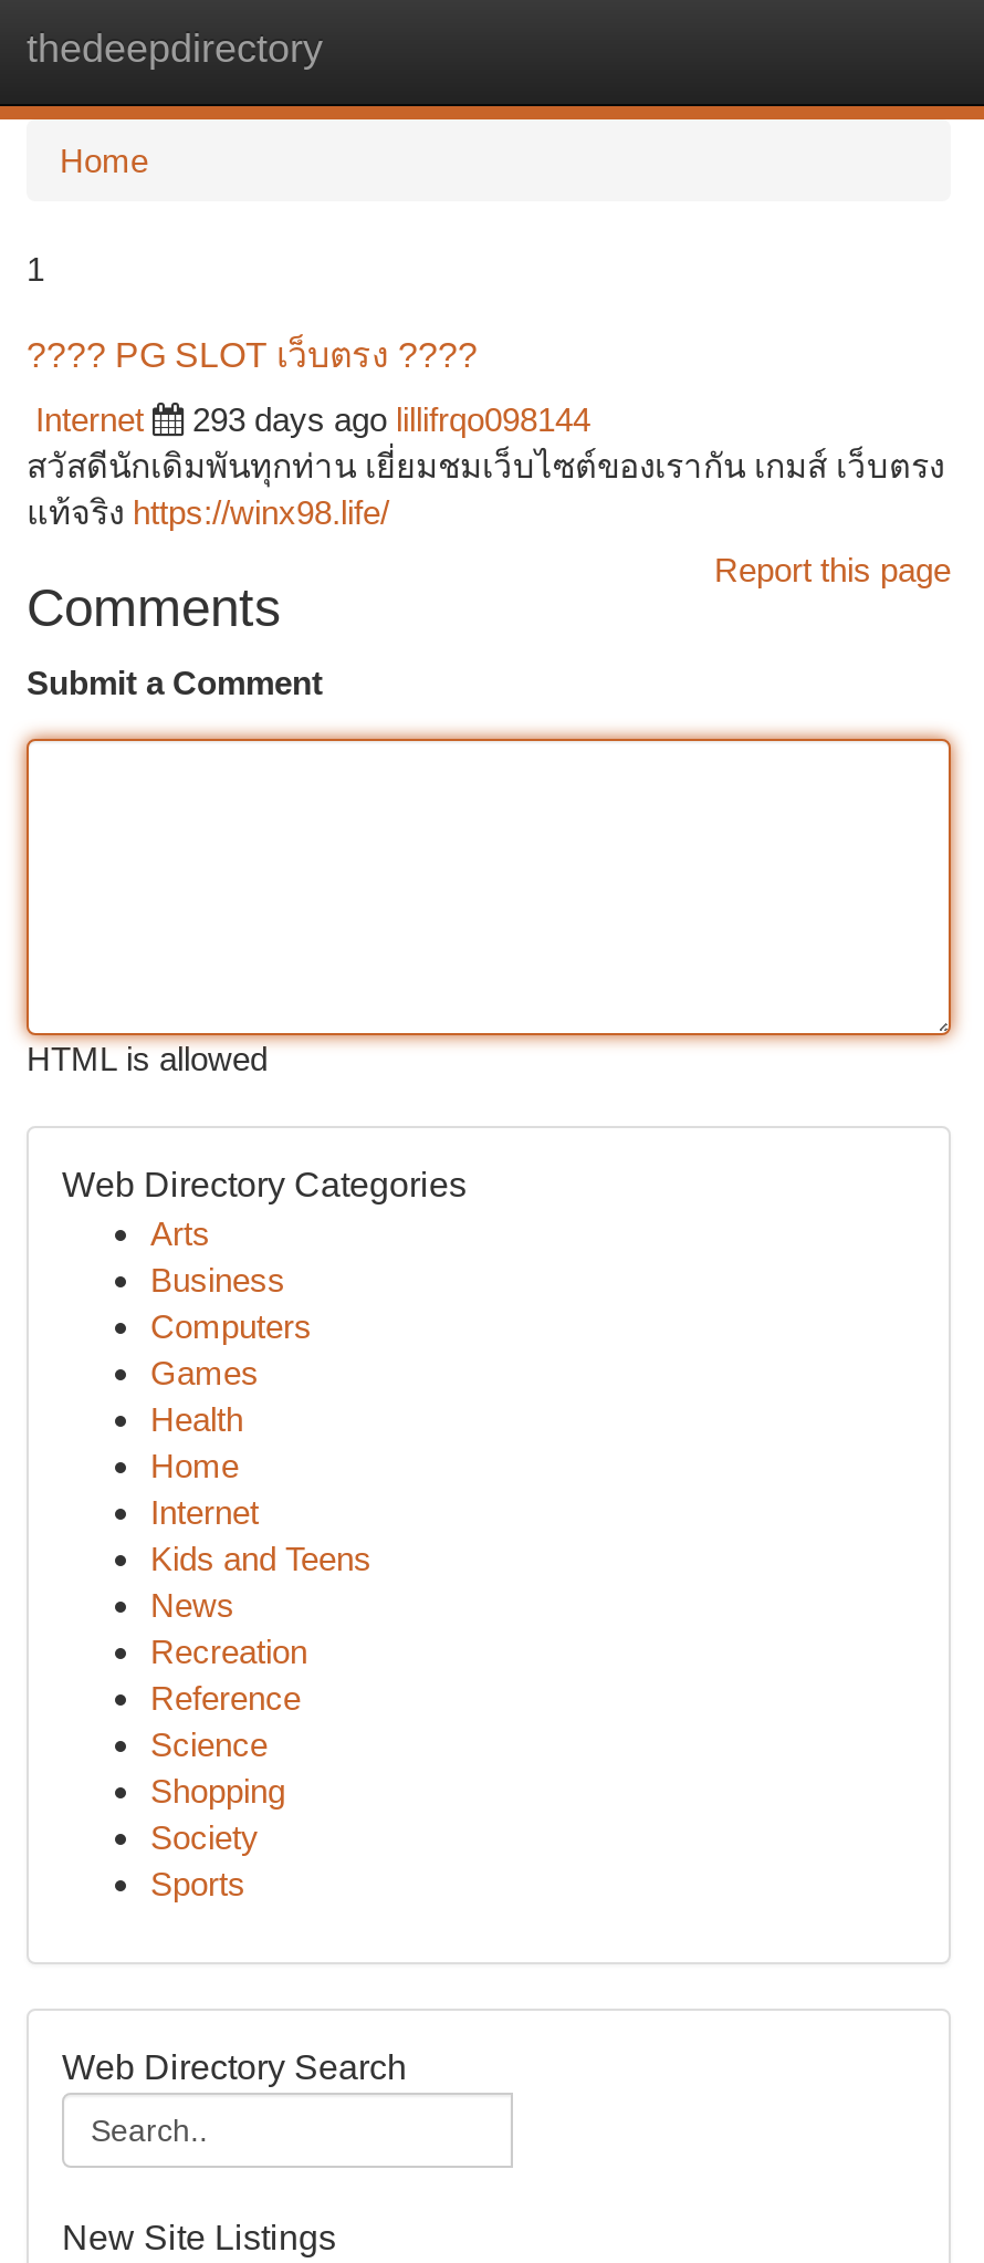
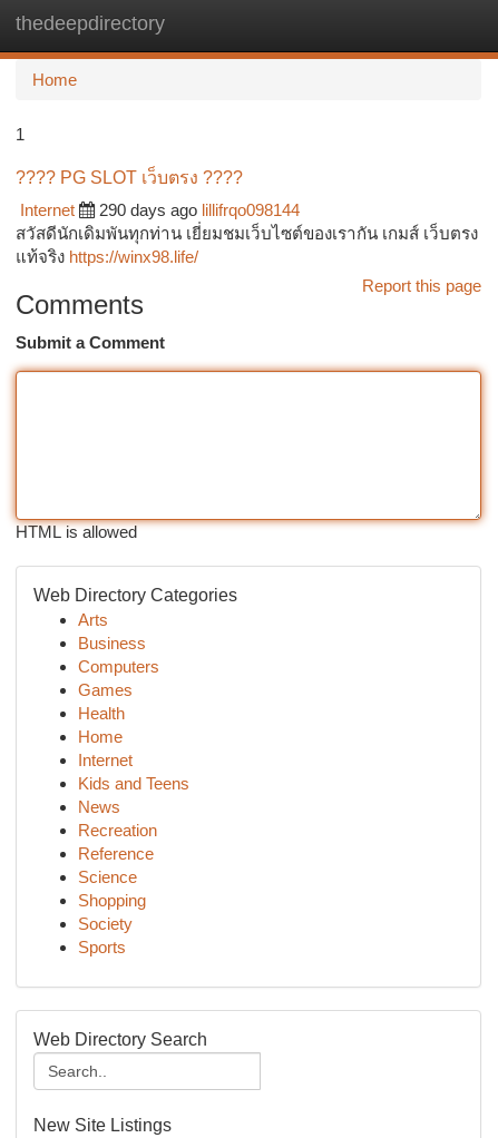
[192,400,590,438] 293 days ago lillifrqo098144 -> [99,200,300,219] 290 days ago lillifrqo098144

